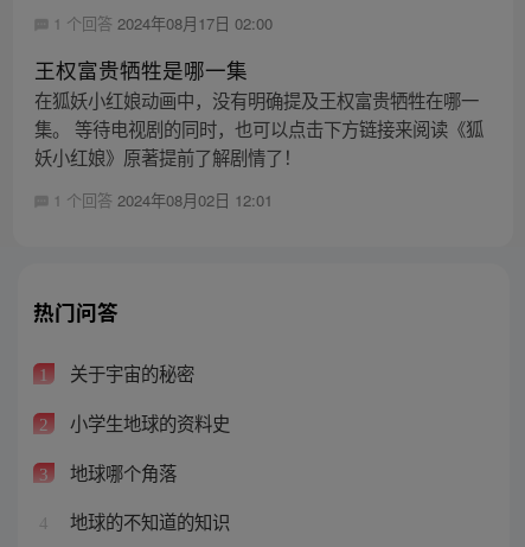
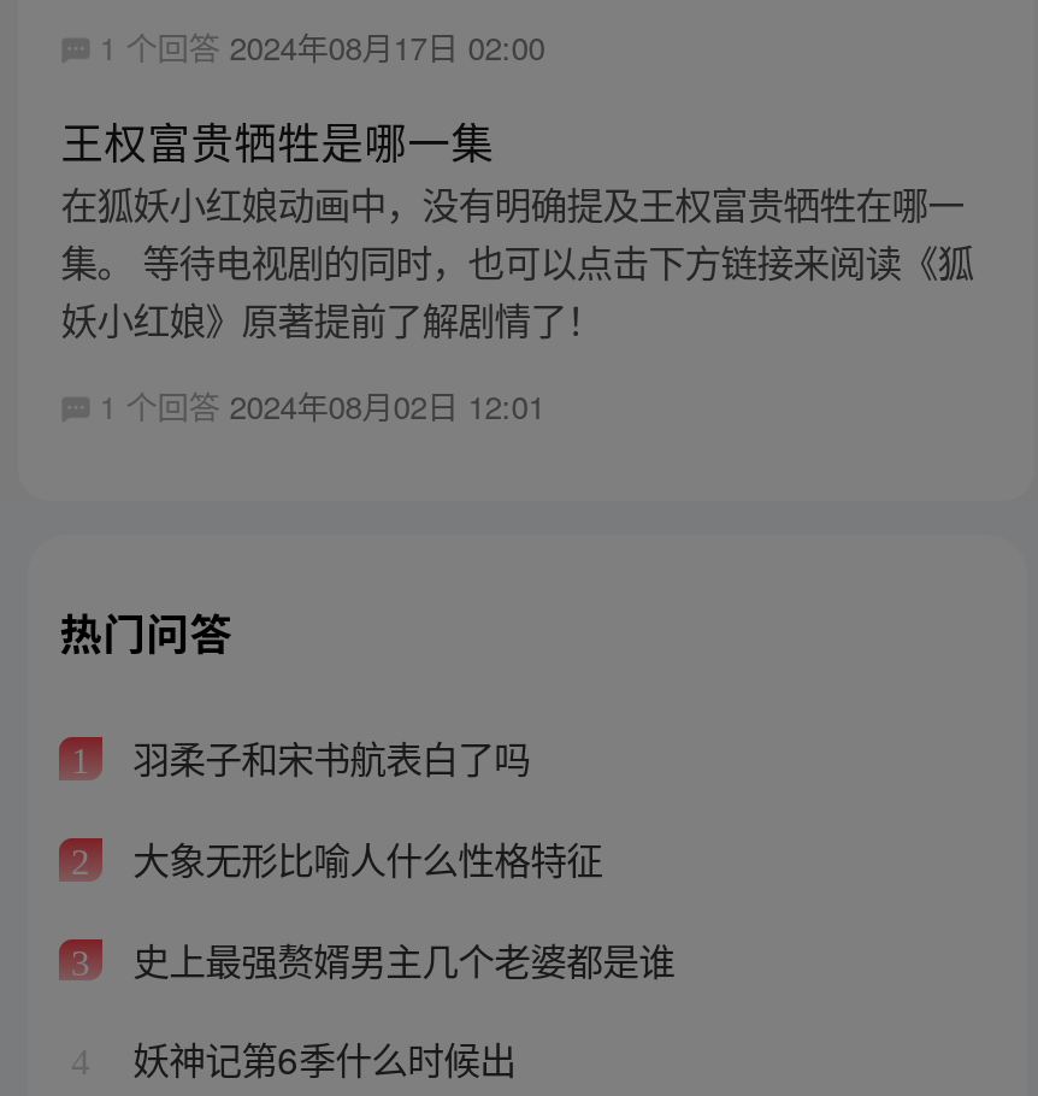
[65,360,194,386] 关于宇宙的秘密 -> [123,731,530,784] 羽柔子和宋书航表白了吗
[65,409,229,436] 小学生地球的资料史 -> [123,831,602,884] 大象无形比喻人什么性格特征
[65,459,176,485] 地球哪个角落 -> [123,931,675,984] 史上最强赘婿男主几个老婆都是谁
[65,508,229,534] 地球的不知道的知识 -> [123,1032,516,1085] 妖神记第6季什么时候出

